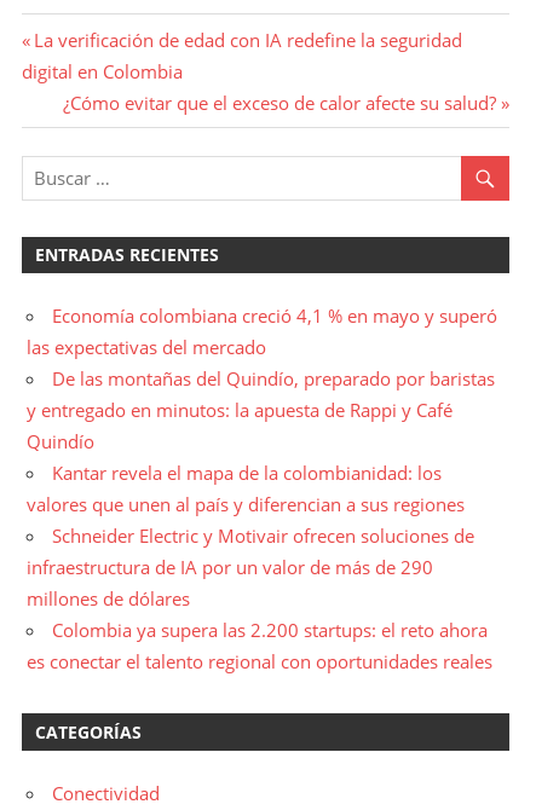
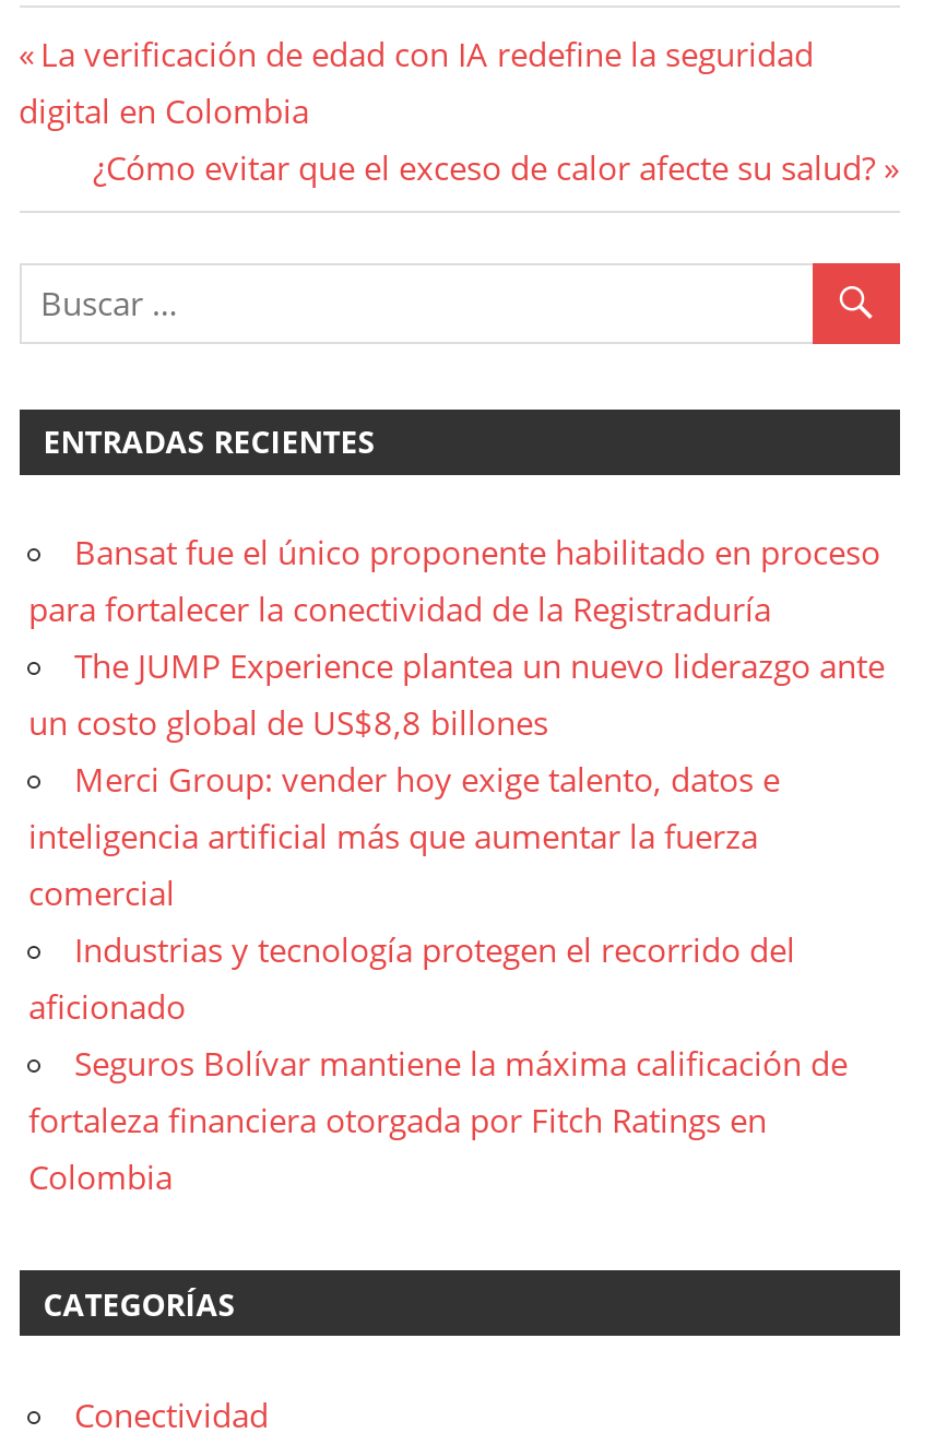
[27,304,497,674] Economía colombiana creció 4,1 % en mayo y superó | las expectativas del mercado | De las montañas del Quindío, preparado por baristas | y entregado en minutos: la apuesta de Rappi y Café | Quindío | Kantar revela el mapa de la colombianidad: los | valores que unen al país y diferencian a sus regiones | Schneider Electric y Motivair ofrecen soluciones de | infraestructura de IA por un valor de más de 290 | millones de dólares | Colombia ya supera las 2.200 startups: el reto ahora | es conectar el talento regional con oportunidades reales -> [28,531,885,1199] Bansat fue el único proponente habilitado en proceso | para fortalecer la conectividad de la Registraduría | The JUMP Experience plantea un nuevo liderazgo ante | un costo global de US$8,8 billones | Merci Group: vender hoy exige talento, datos e | inteligencia artificial más que aumentar la fuerza | comercial | Industrias y tecnología protegen el recorrido del | aficionado | Seguros Bolívar mantiene la máxima calificación de | fortaleza financiera otorgada por Fitch Ratings en | Colombia

